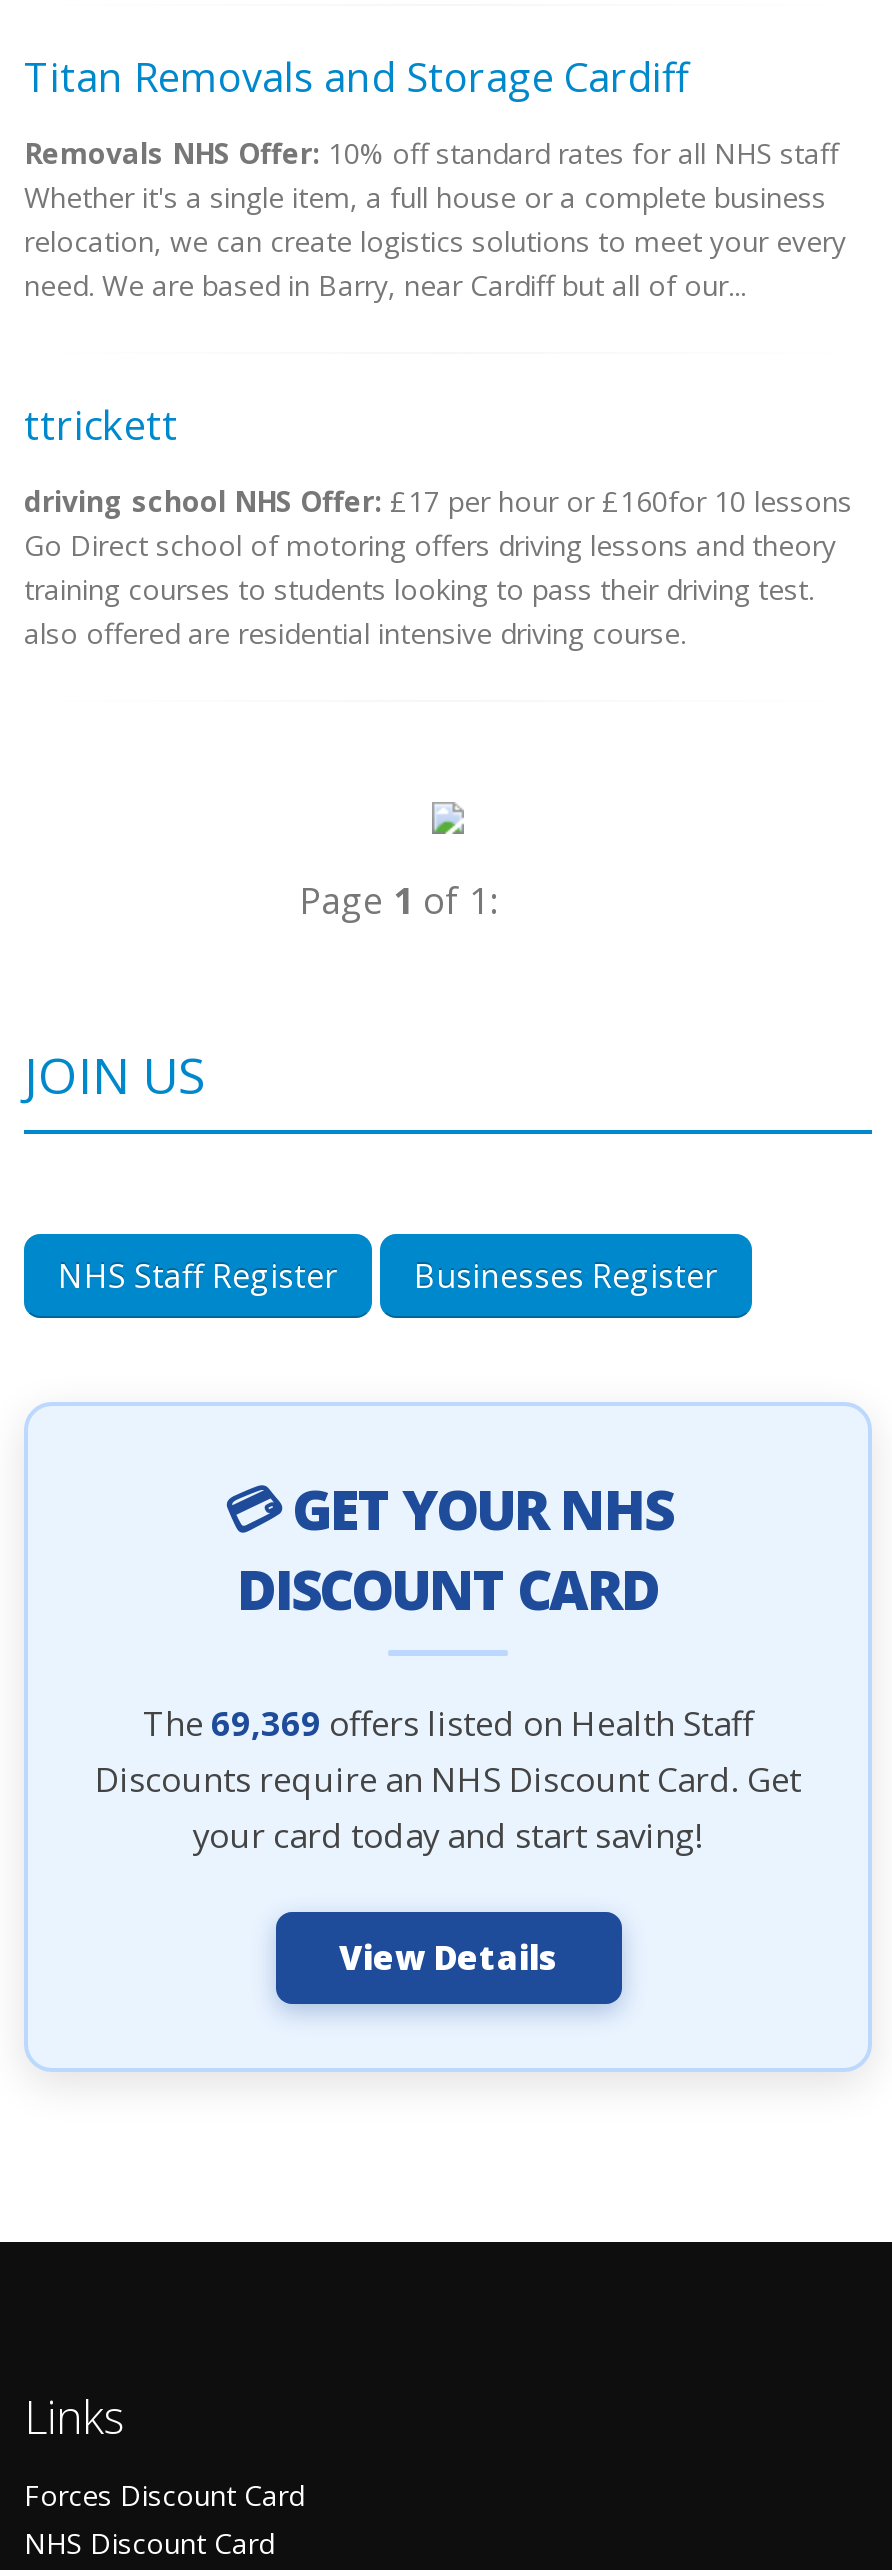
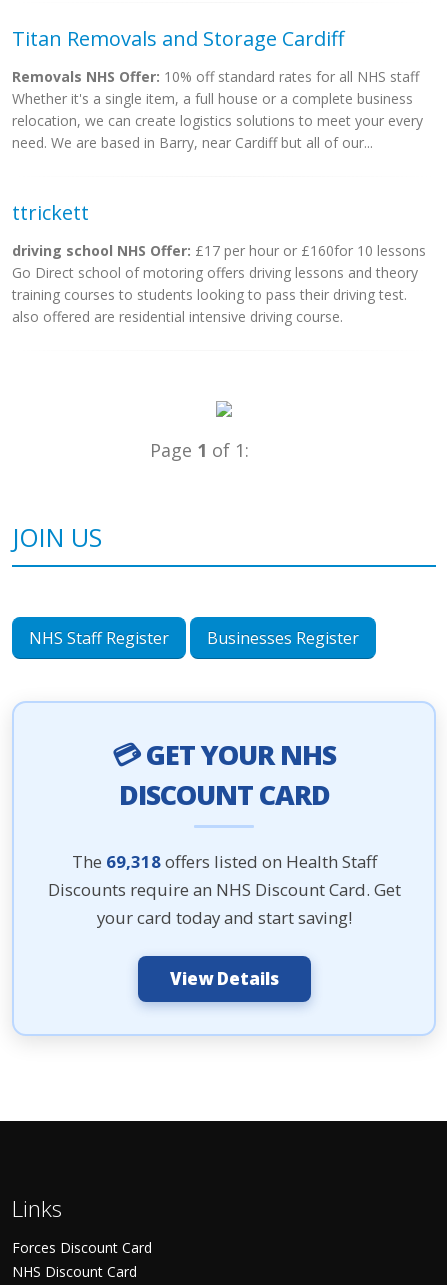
[143,1700,753,1746] The 69,369 offers listed on Health Staff -> [71,850,376,873] The 69,318 offers listed on Health Staff

